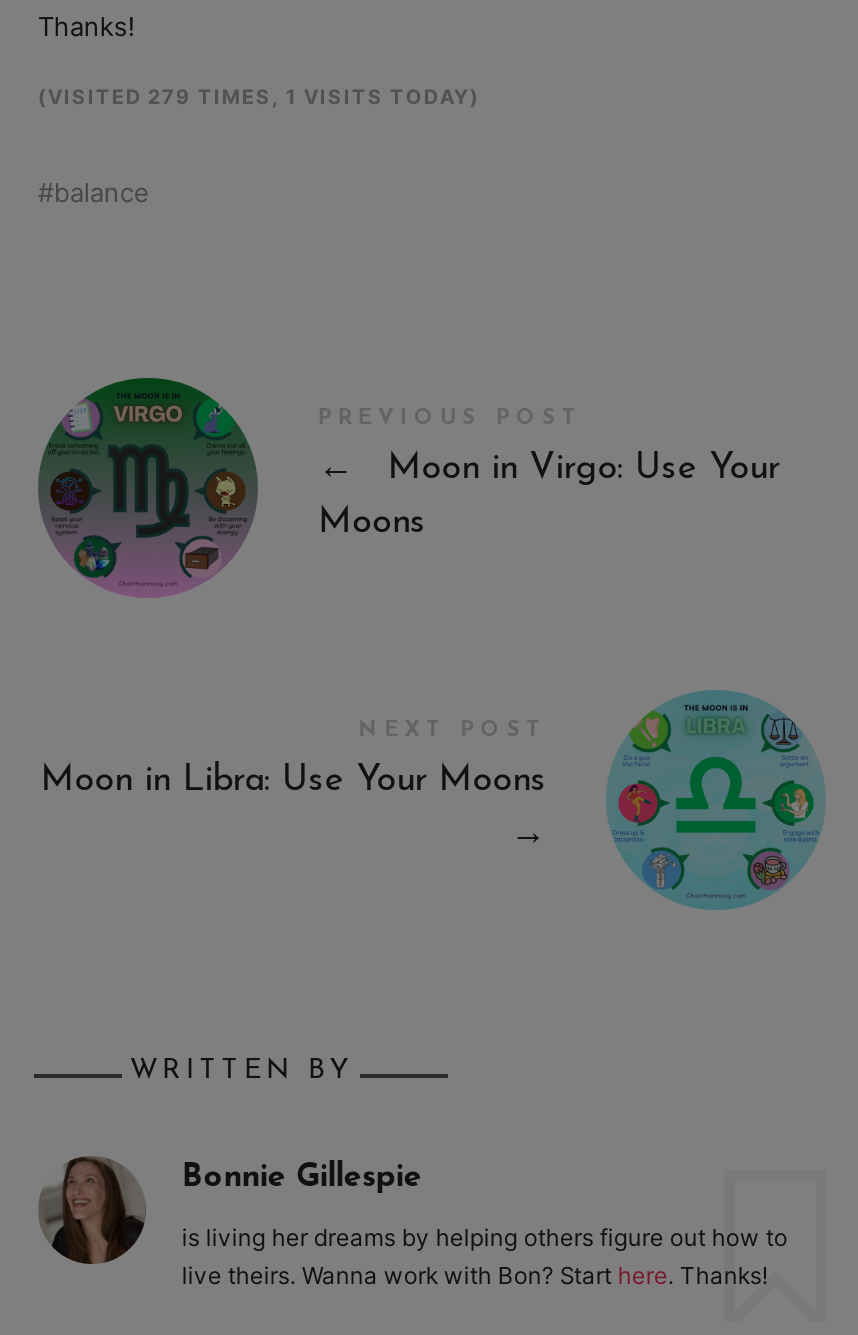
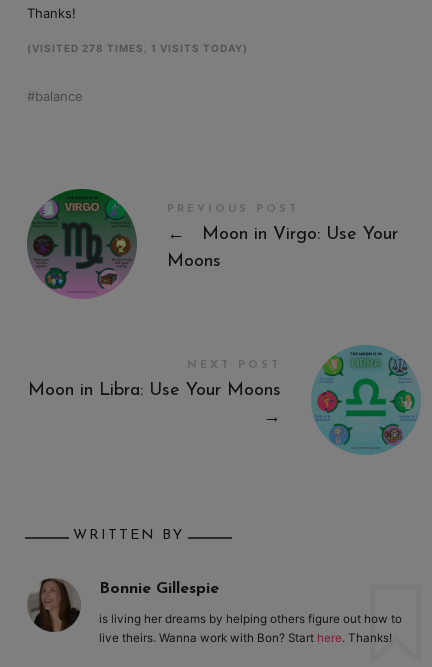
[38,85,480,109] (VISITED 279 TIMES, 1 VISITS TODAY) -> [27,42,248,54] (VISITED 278 TIMES, 1 VISITS TODAY)

